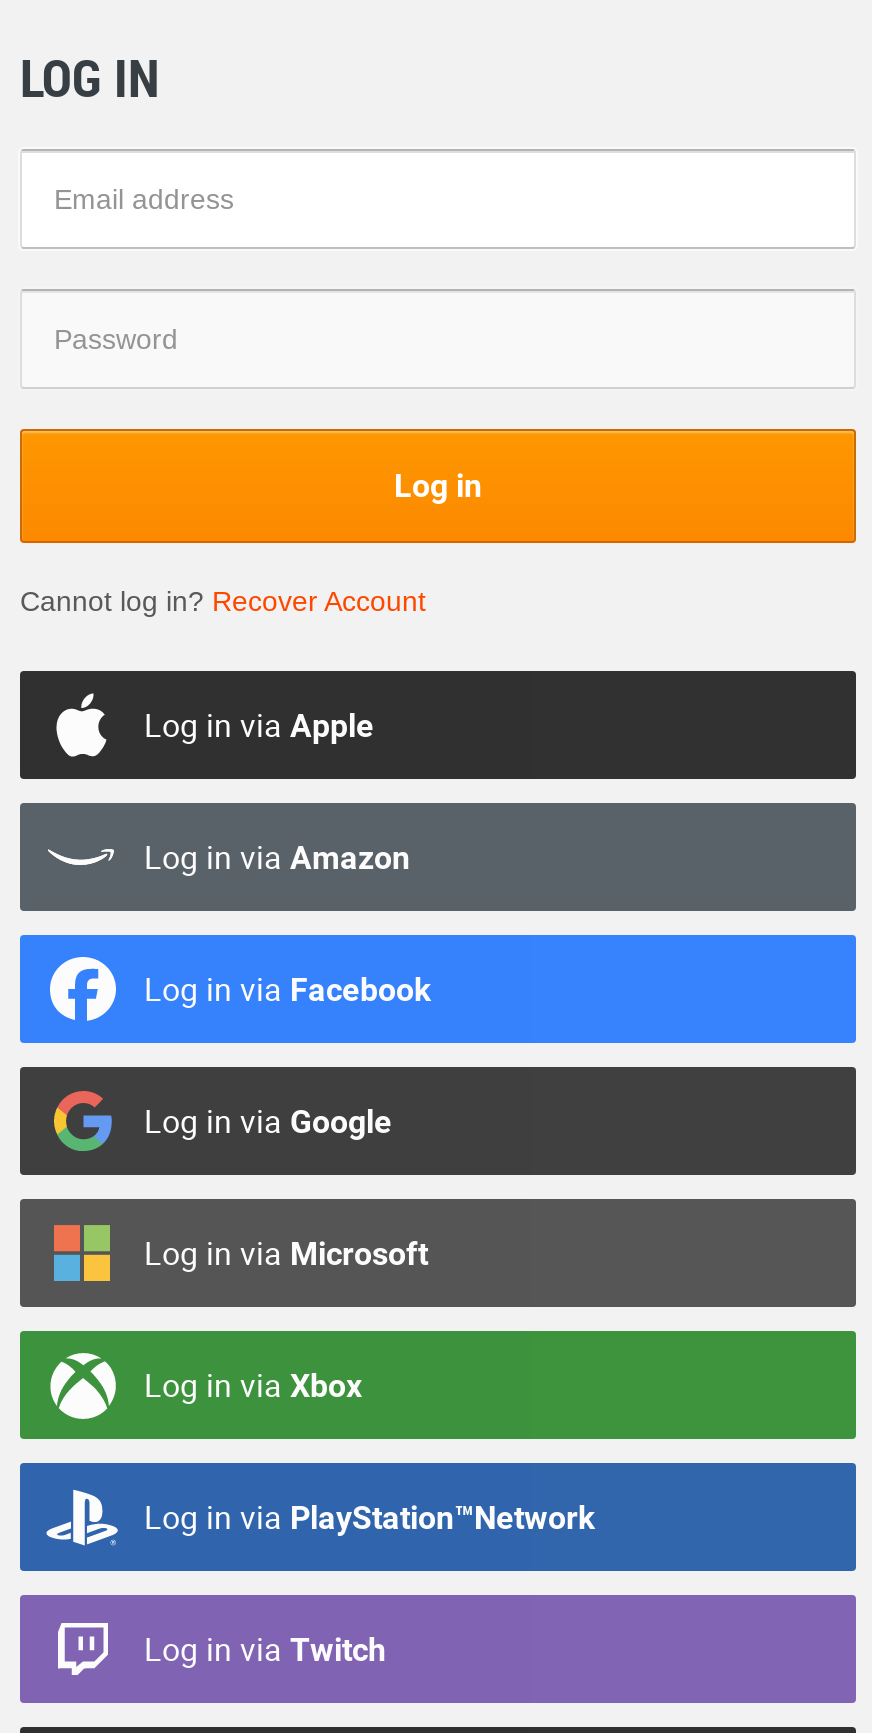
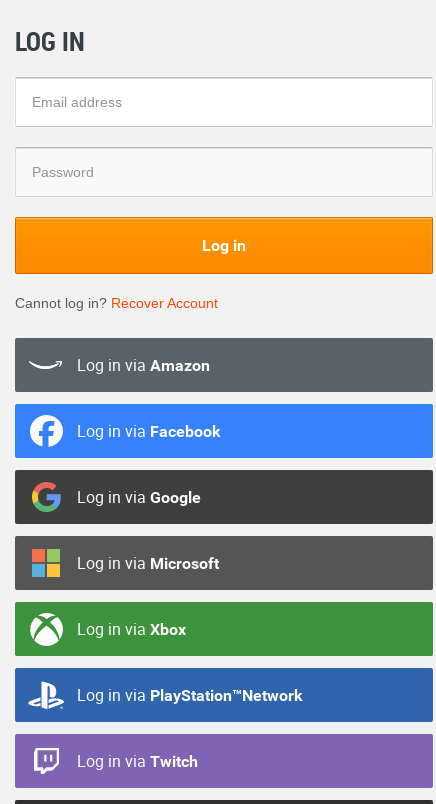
[144,702,374,746] Log in via Apple -> none

